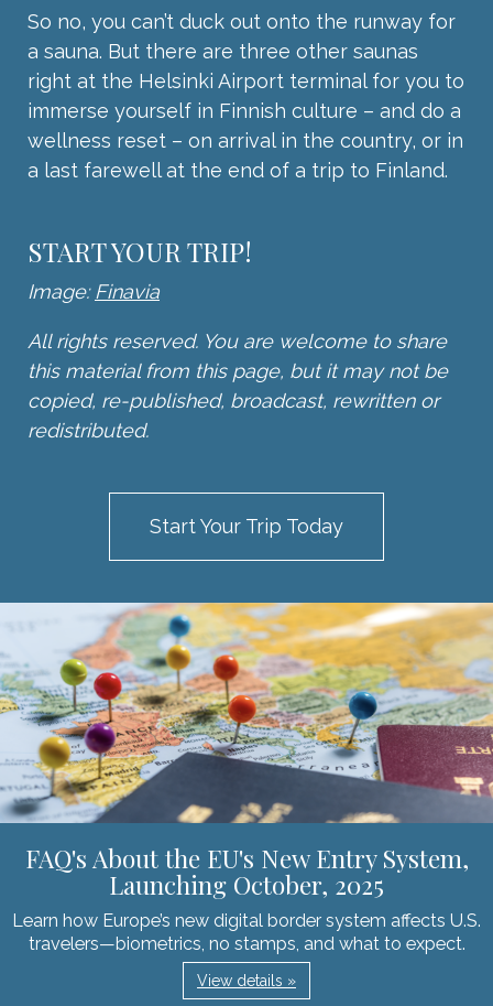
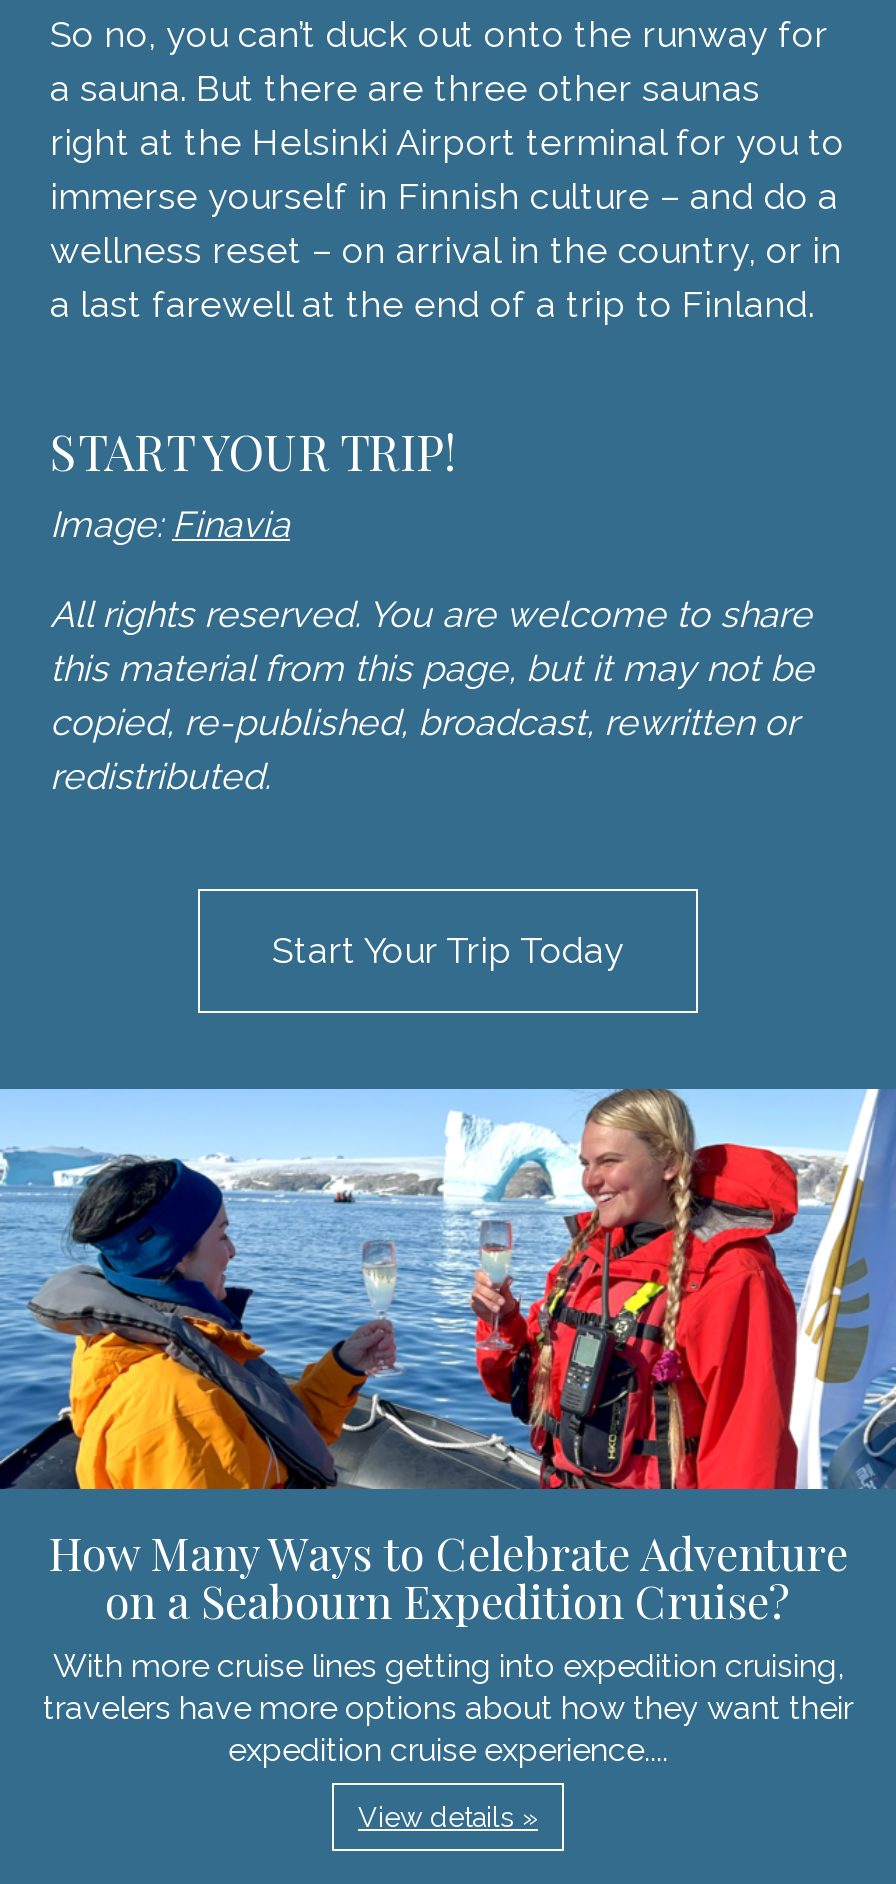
[3,602,490,954] [image] | FAQ's About the EU's New Entry System, | Launching October, 2025 | Learn how Europe’s new digital border system affects U.S. | travelers—biometrics, no stamps, and what to expect. -> [6,1087,890,1768] [image] | How Many Ways to Celebrate Adventure | on a Seabourn Expedition Cruise? | With more cruise lines getting into expedition cruising, | travelers have more options about how they want their | expedition cruise experience....

